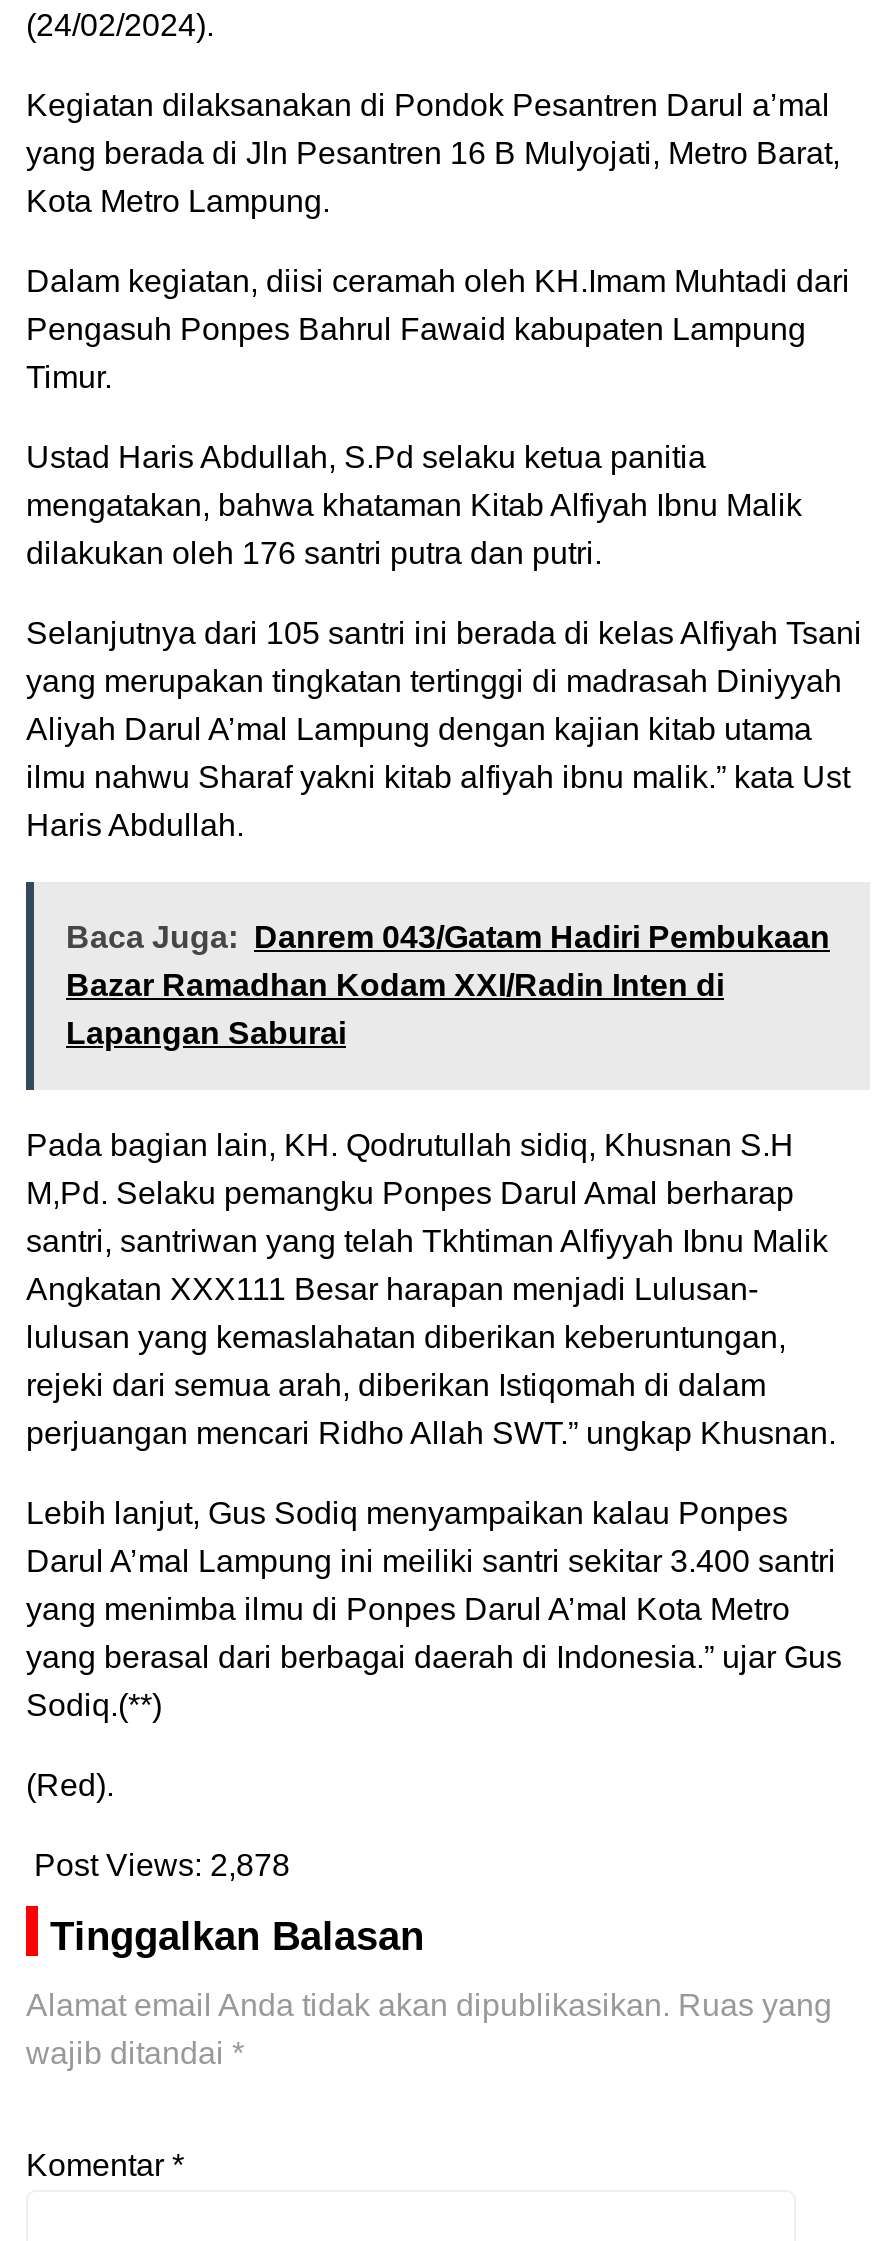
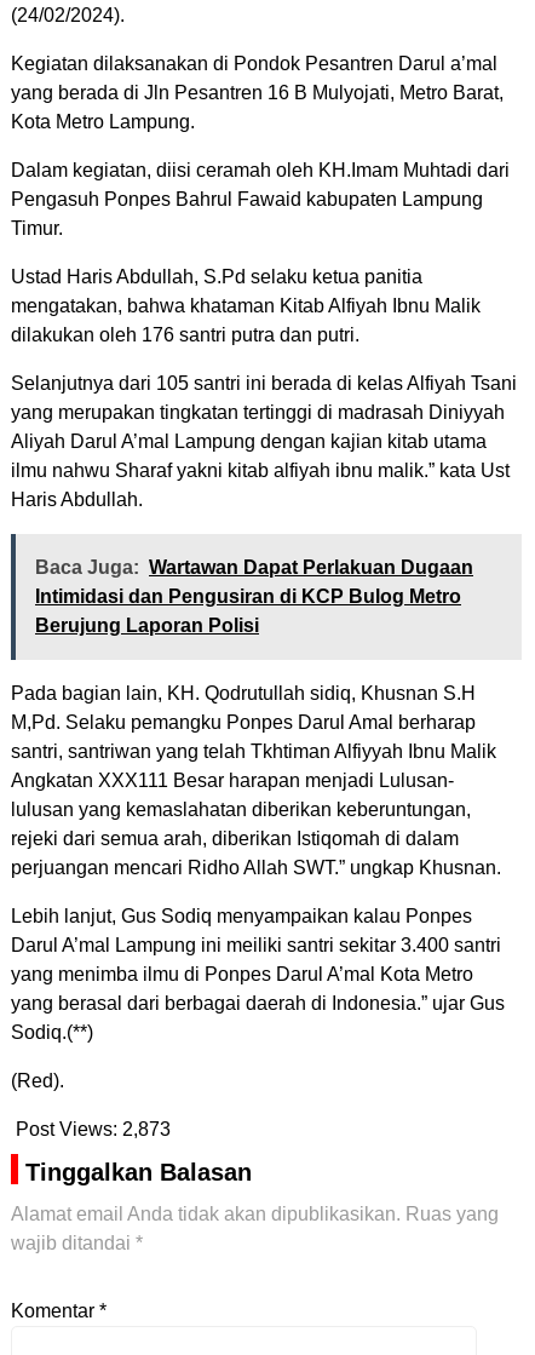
[66,920,830,1050] Baca Juga: Danrem 043/Gatam Hadiri Pembukaan | Bazar Ramadhan Kodam XXI/Radin Inten di | Lapangan Saburai -> [35,557,473,636] Baca Juga: Wartawan Dapat Perlakuan Dugaan | Intimidasi dan Pengusiran di KCP Bulog Metro | Berujung Laporan Polisi
[34,1848,290,1882] Post Views: 2,878 -> [16,1119,171,1139] Post Views: 2,873

